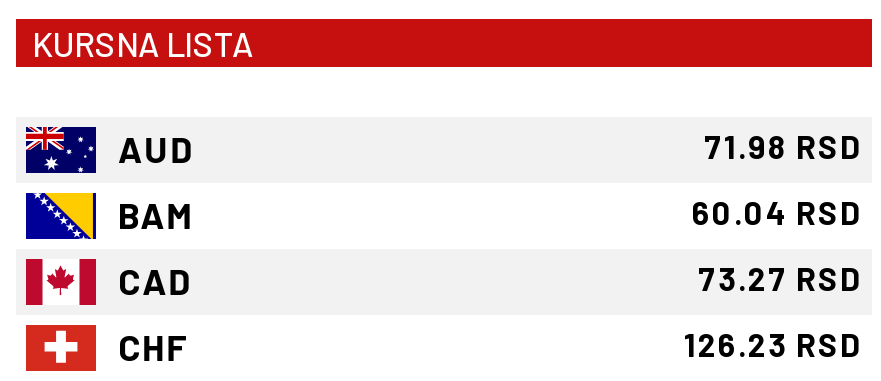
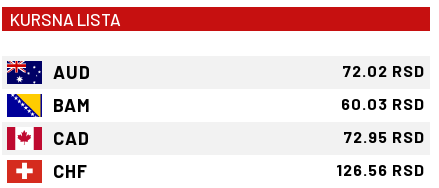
[704,127,862,165] 71.98 RSD -> [342,61,425,80] 72.02 RSD
[692,193,862,231] 60.04 RSD -> [341,94,425,113] 60.03 RSD
[698,259,862,297] 73.27 RSD -> [343,127,425,146] 72.95 RSD
[684,325,862,363] 126.23 RSD -> [336,160,425,179] 126.56 RSD

